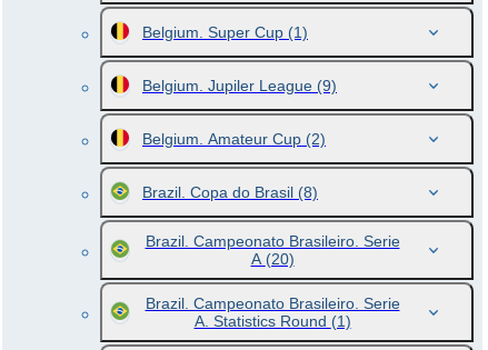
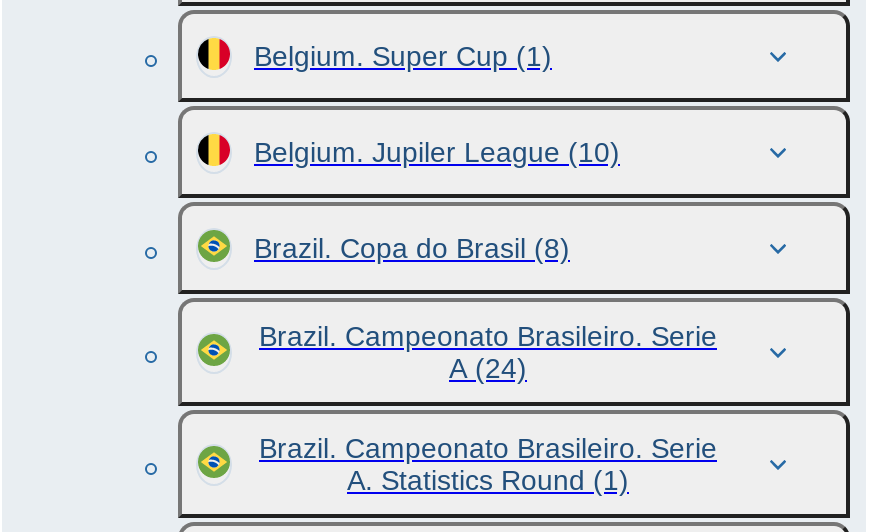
[142,77,337,148] Belgium. Jupiler League (9) | Belgium. Amateur Cup (2) -> [254,136,620,168] Belgium. Jupiler League (10)
[251,250,294,268] A (20) -> [449,352,527,384] A (24)

